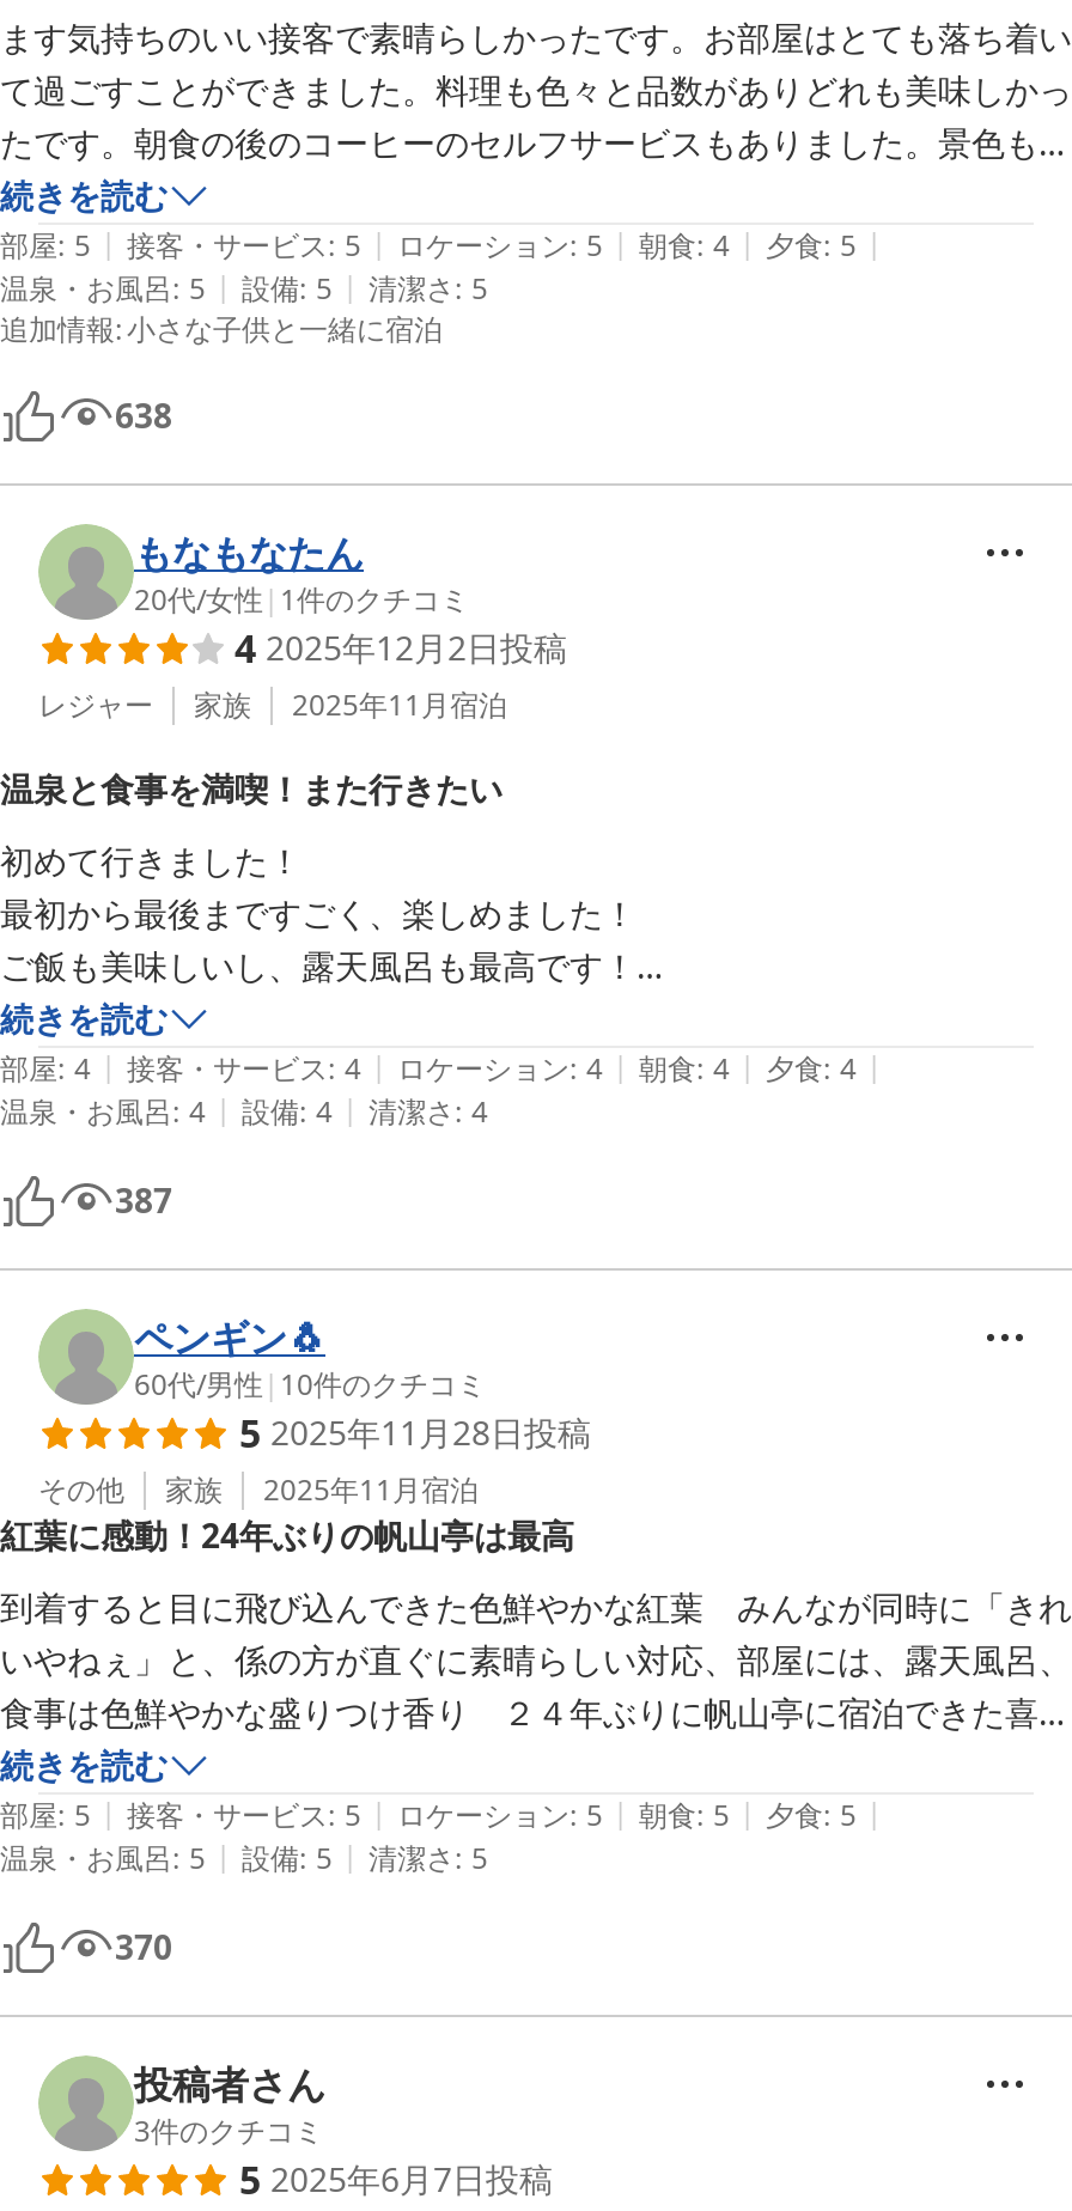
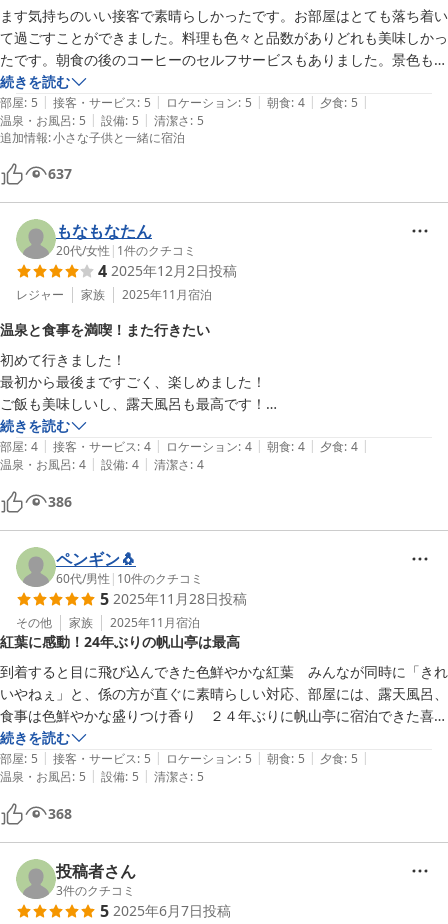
[115,392,172,438] 638 -> [48,164,72,183] 637
[115,1177,172,1223] 387 -> [48,492,72,511] 386
[115,1924,172,1969] 370 -> [48,804,72,823] 368

